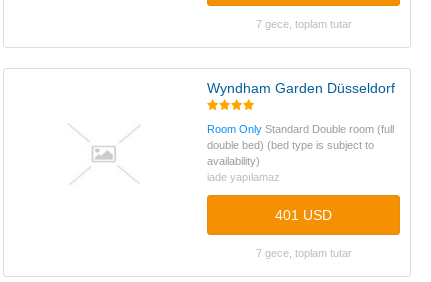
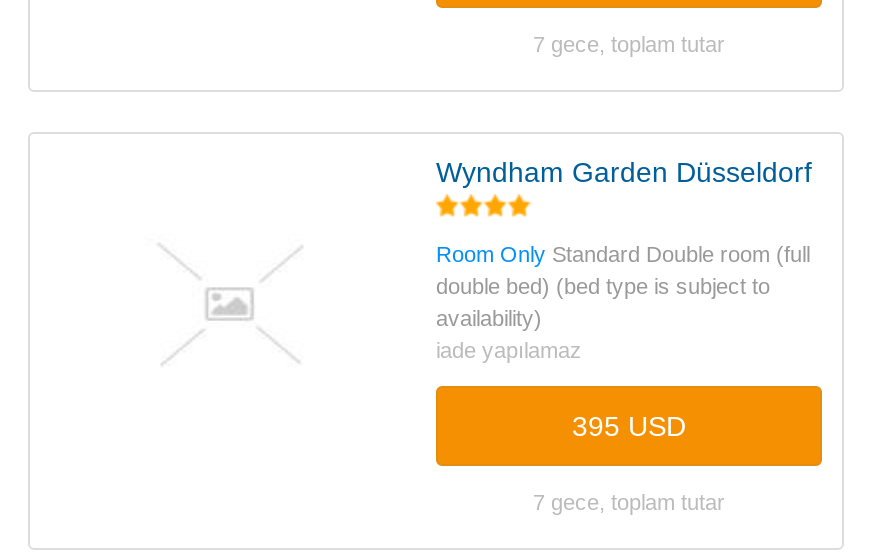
[275,207,332,223] 401 USD -> [572,410,686,442] 395 USD

